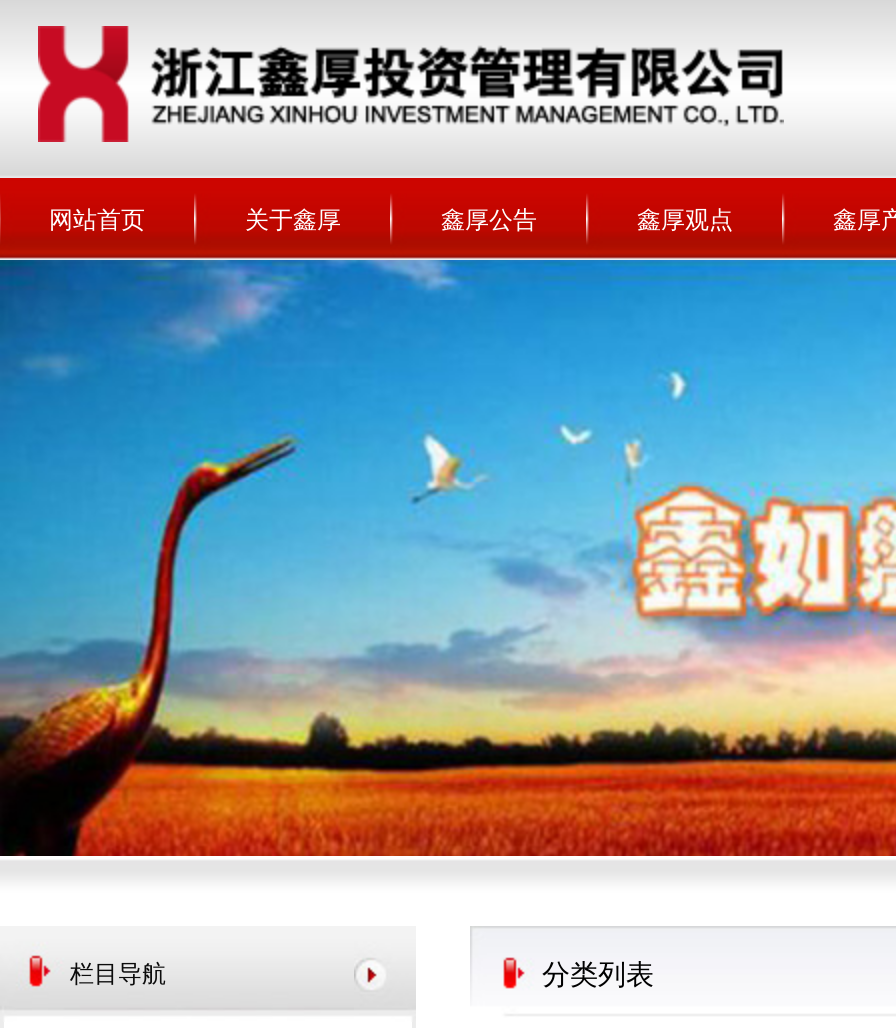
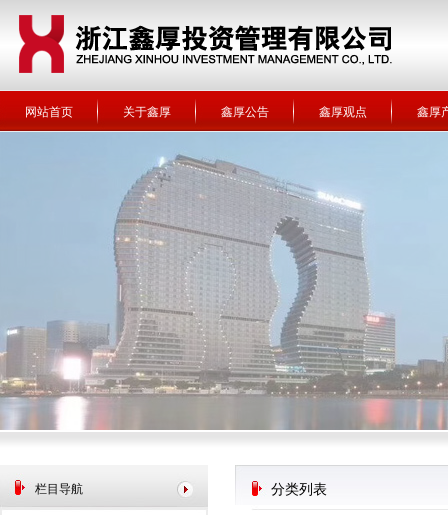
[6,258,890,858] [image] -> [3,131,445,430] [image]

